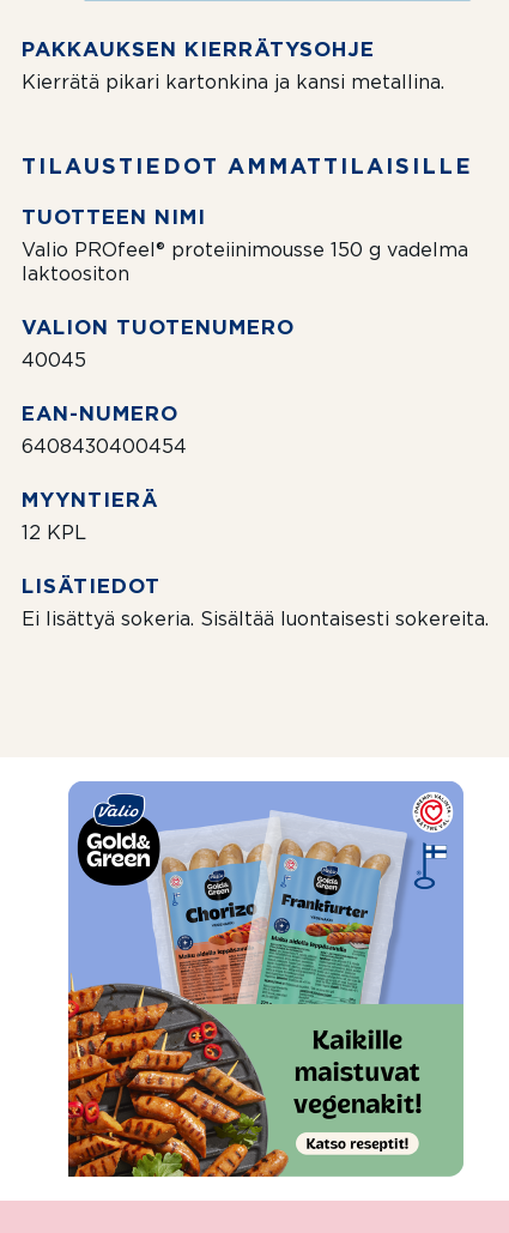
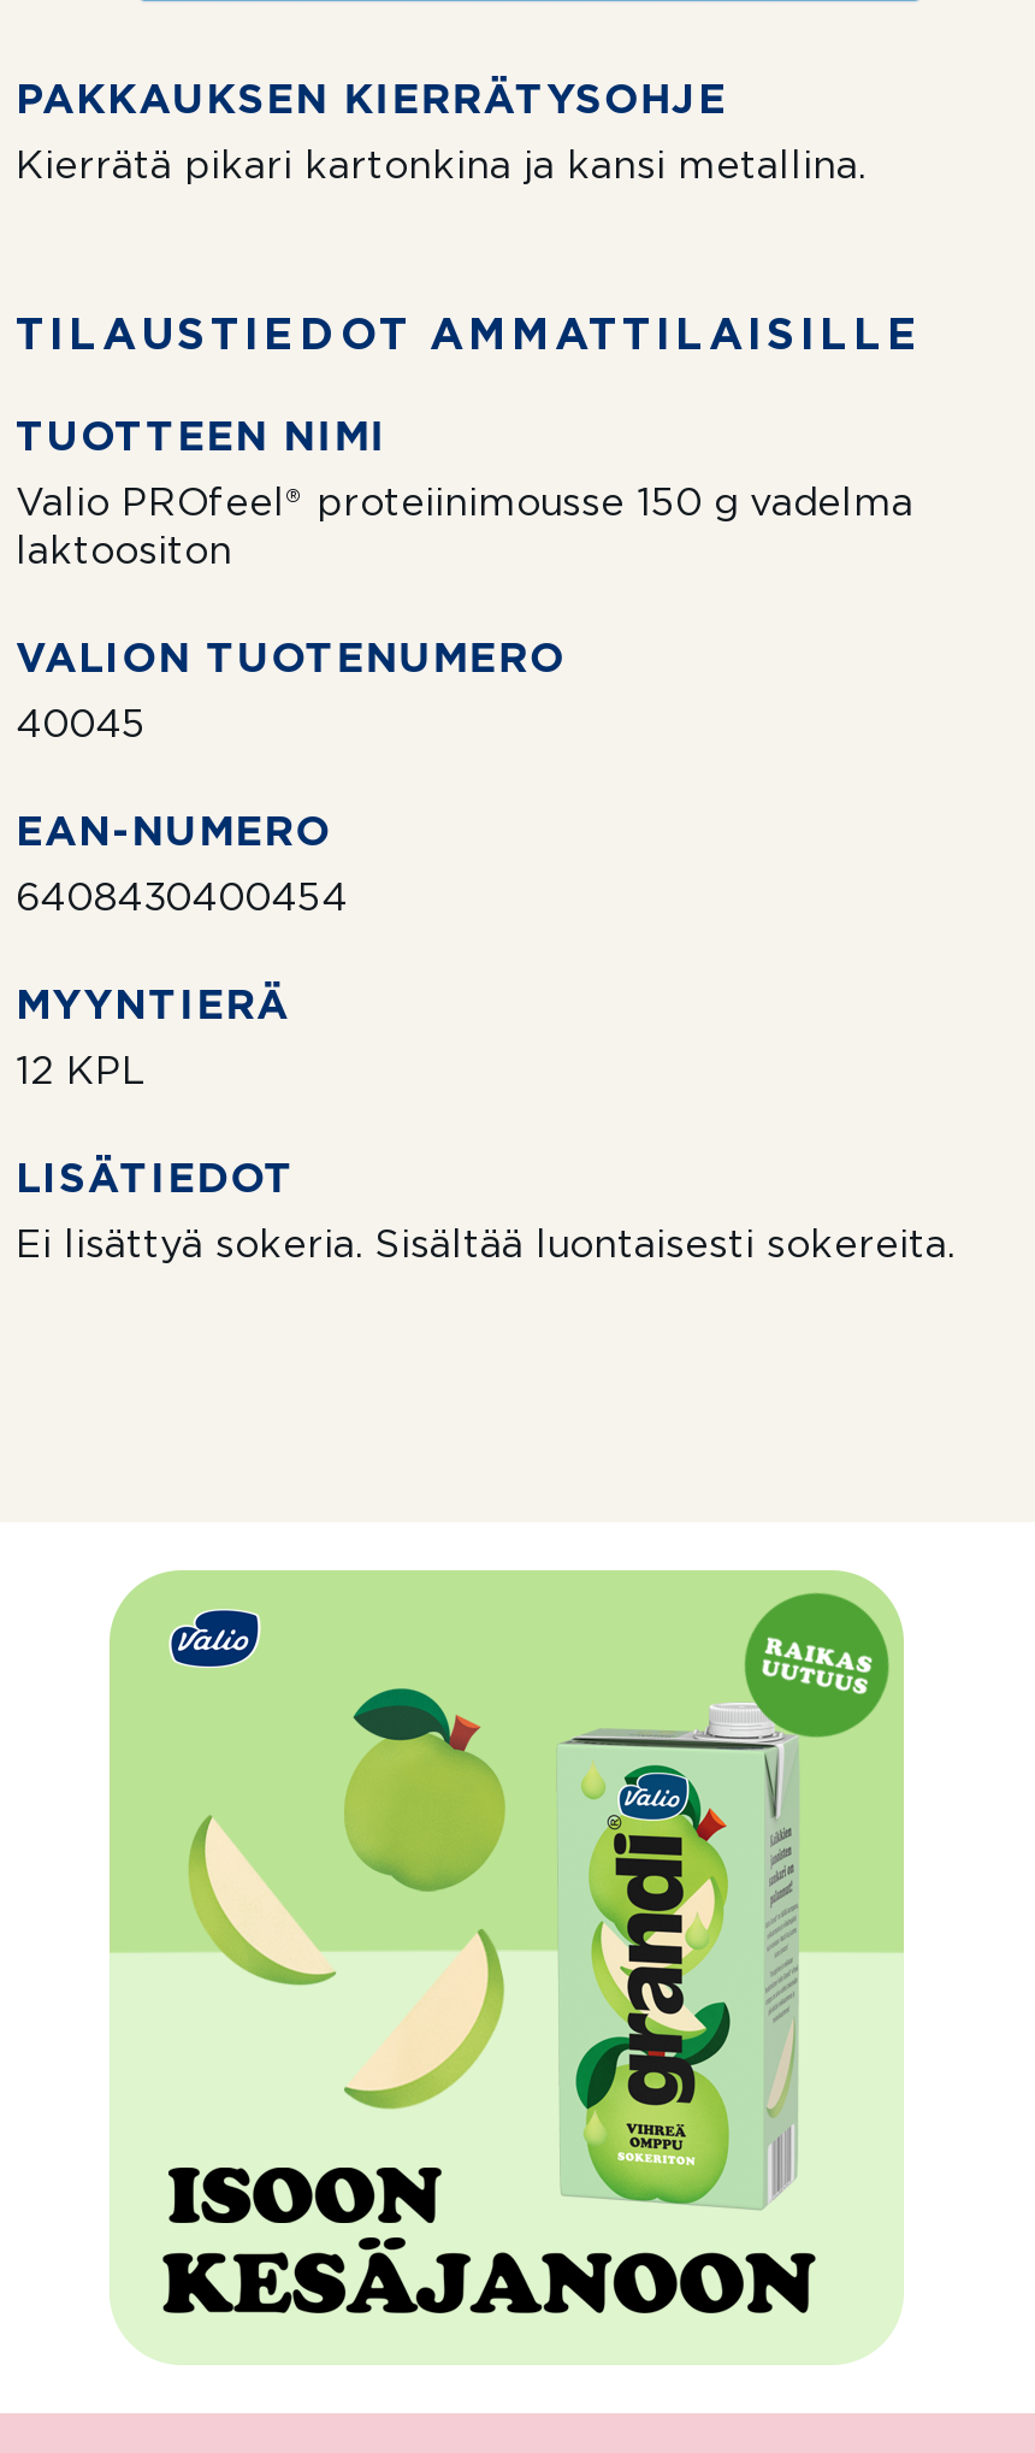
[67,780,465,1178] [image] -> [110,1570,904,2365] [image]

